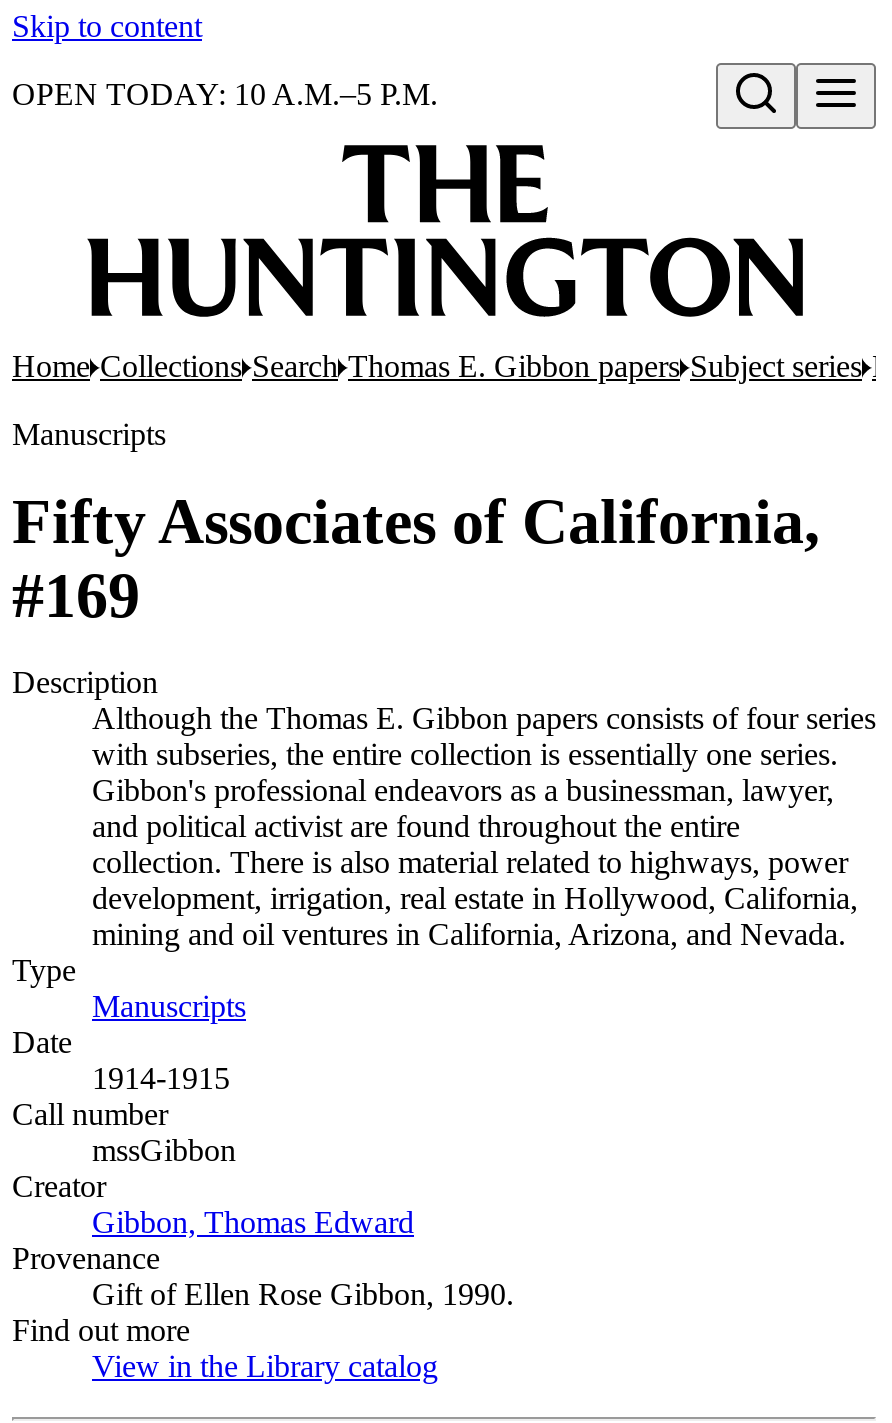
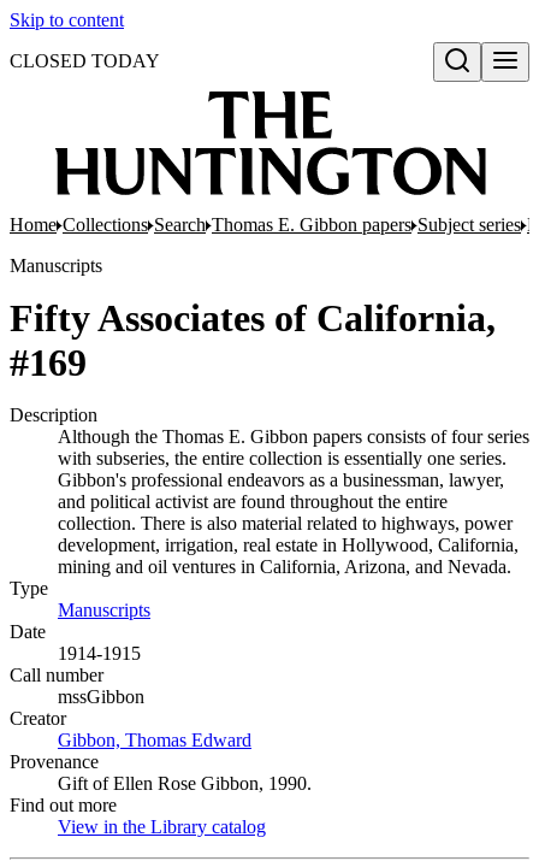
[12,77,438,111] OPEN TODAY: 10 A.M.–5 P.M. -> [10,51,160,71] CLOSED TODAY

